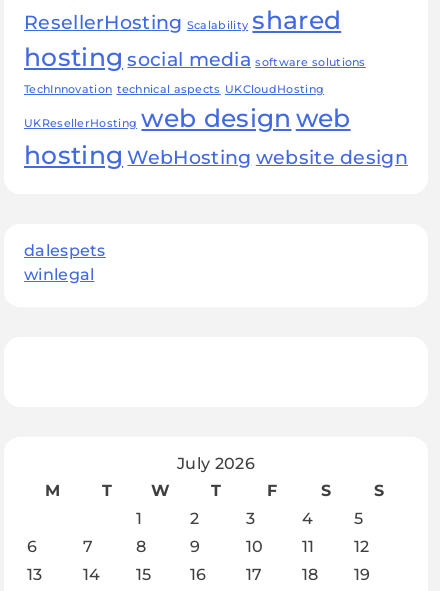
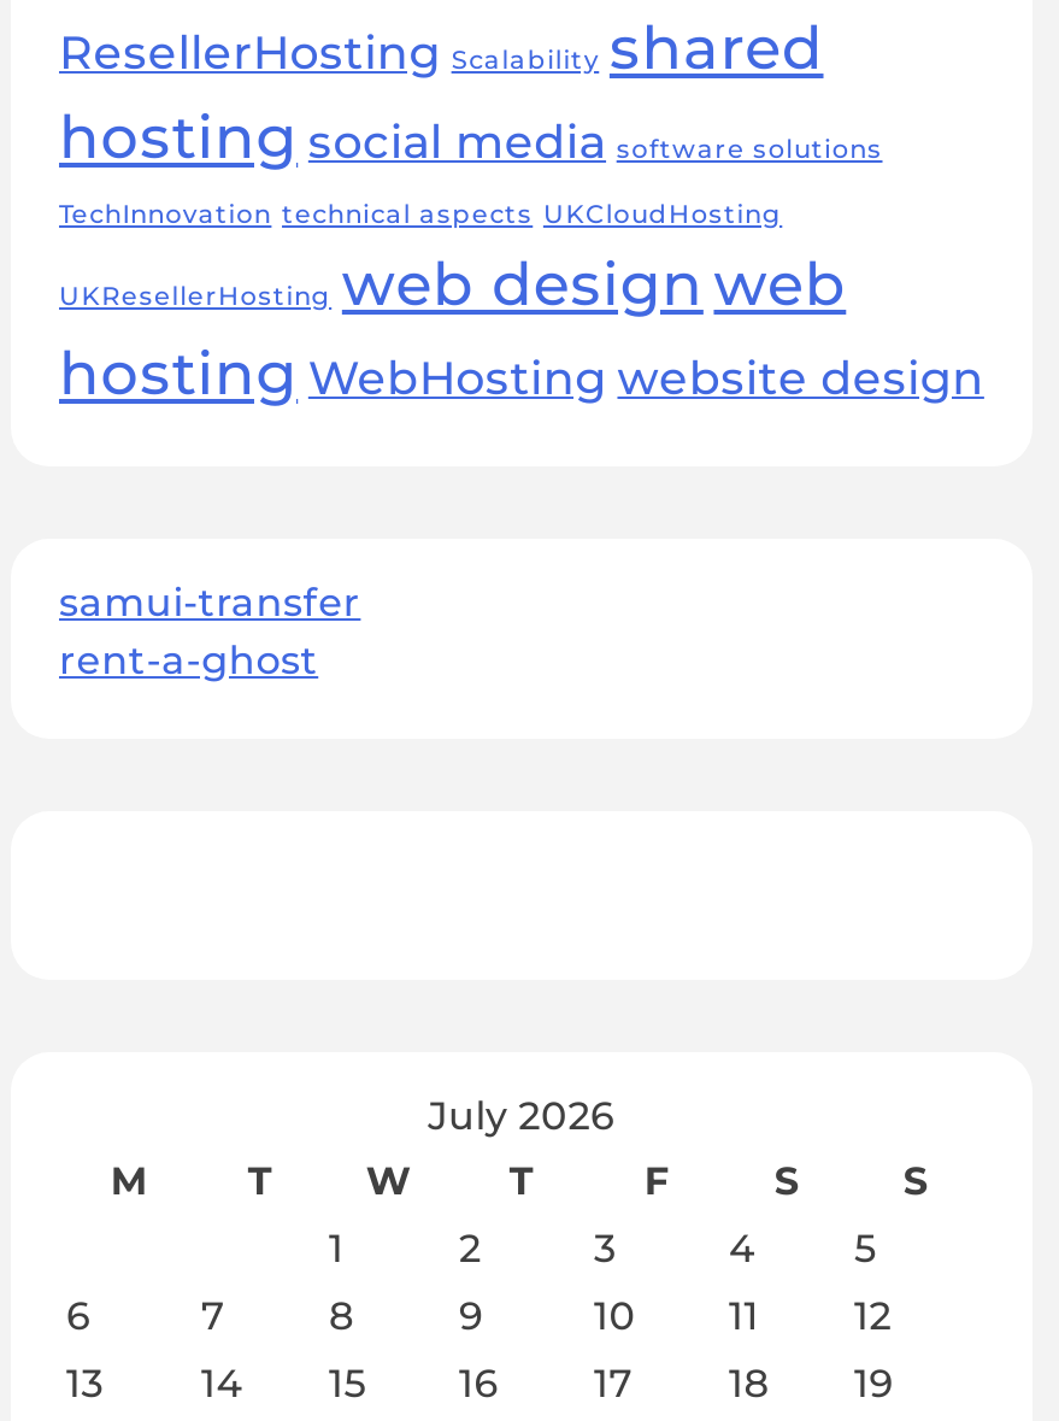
[24,241,106,284] dalespets | winlegal -> [59,579,361,683] samui-transfer | rent-a-ghost

